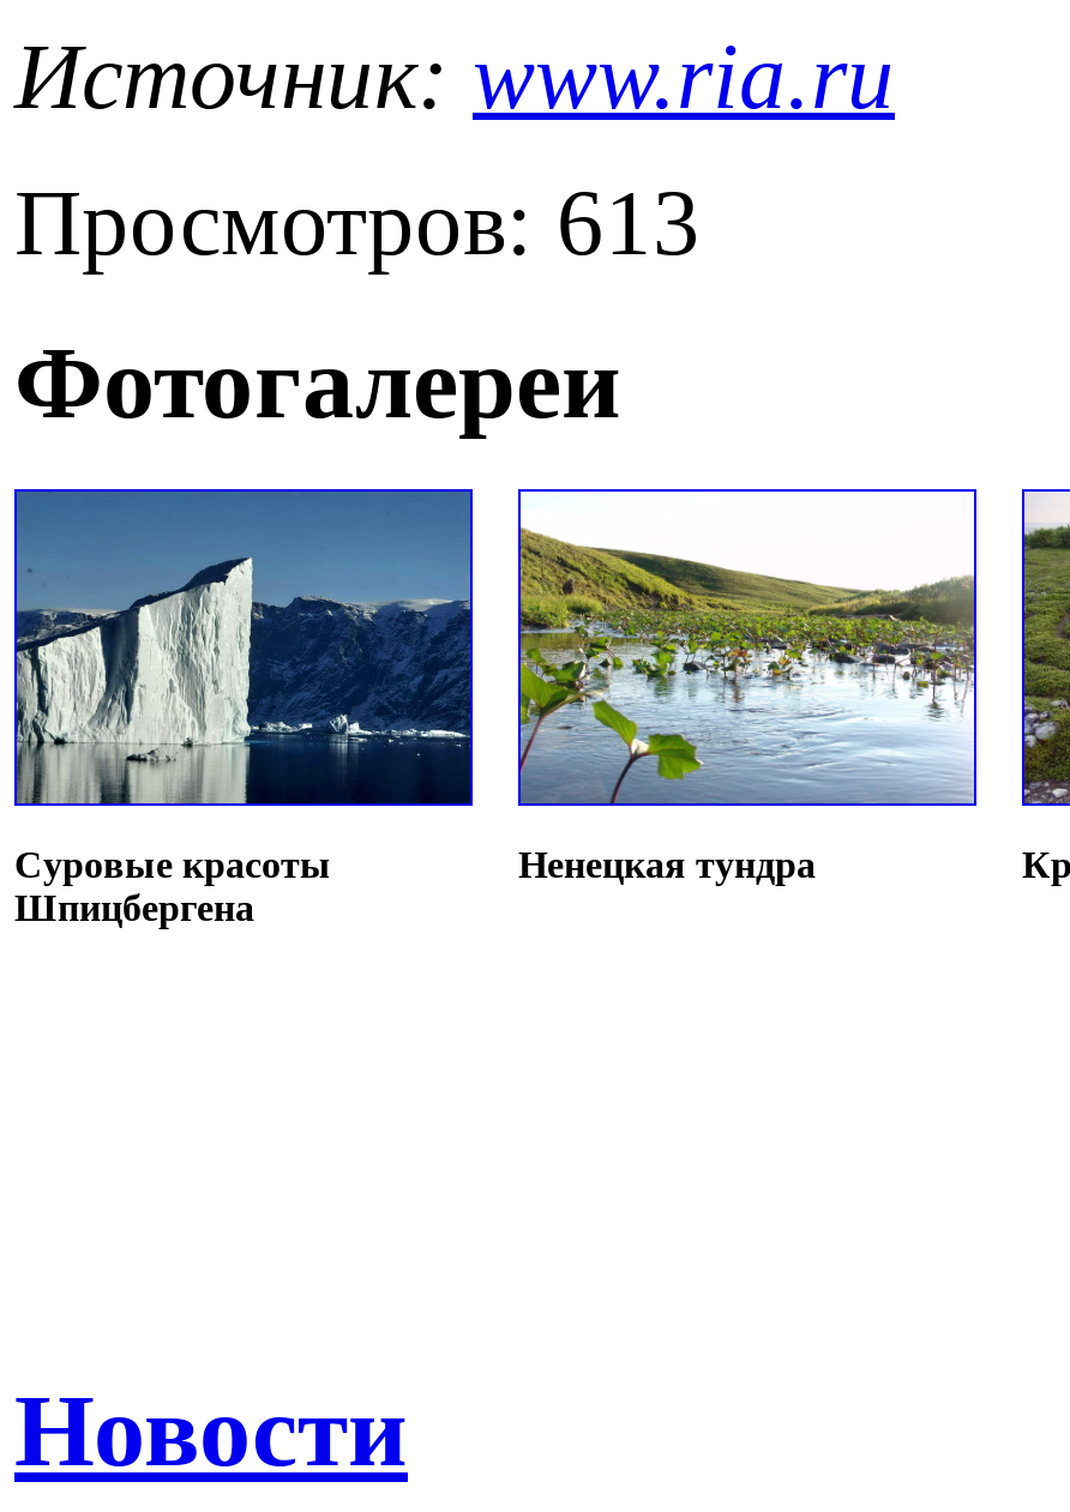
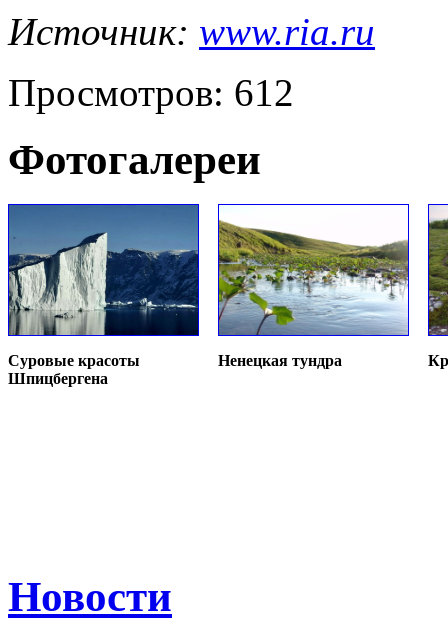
[14,171,701,275] Просмотров: 613 -> [8,71,294,114] Просмотров: 612

